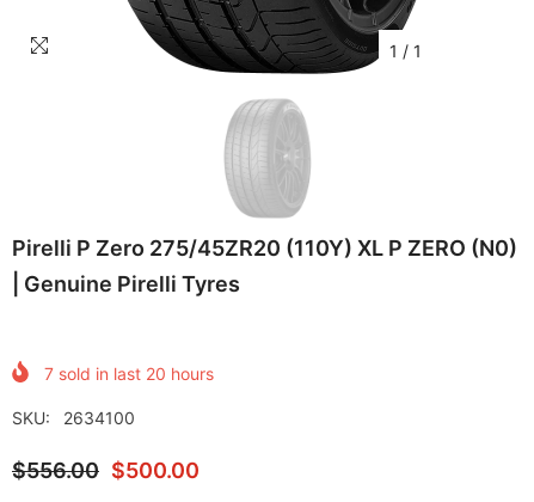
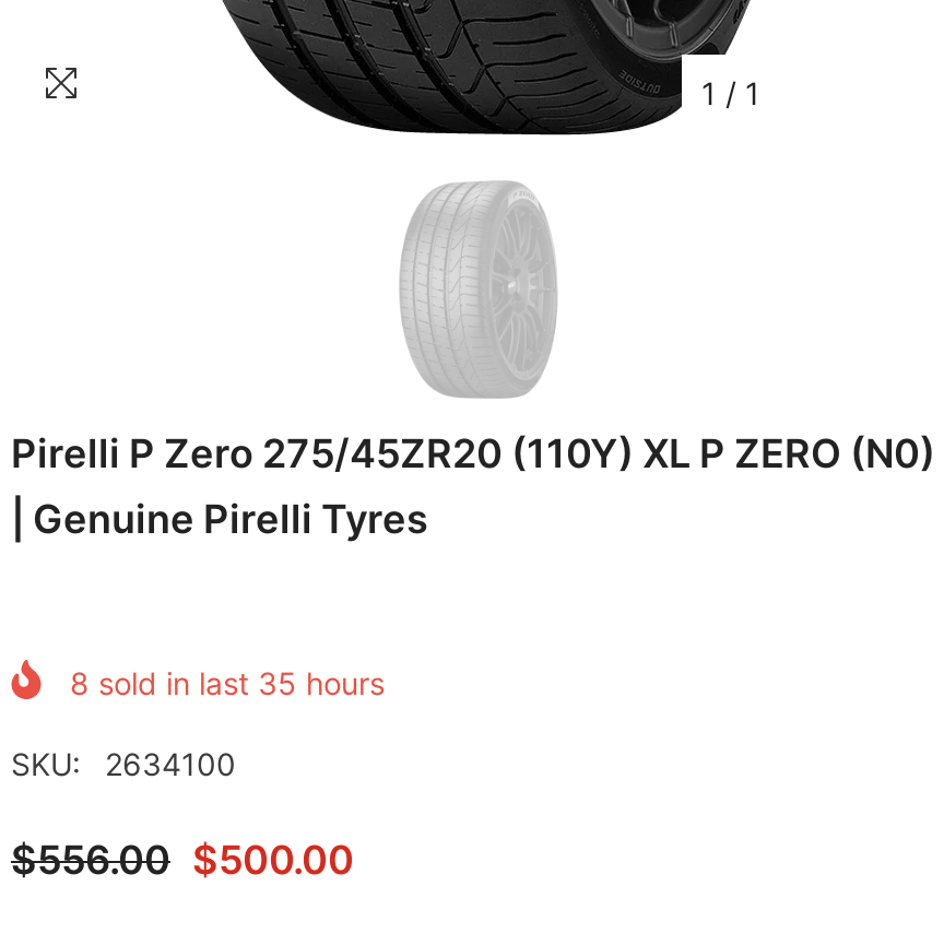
[44,364,214,384] 7 sold in last 20 hours -> [70,665,385,702] 8 sold in last 35 hours

